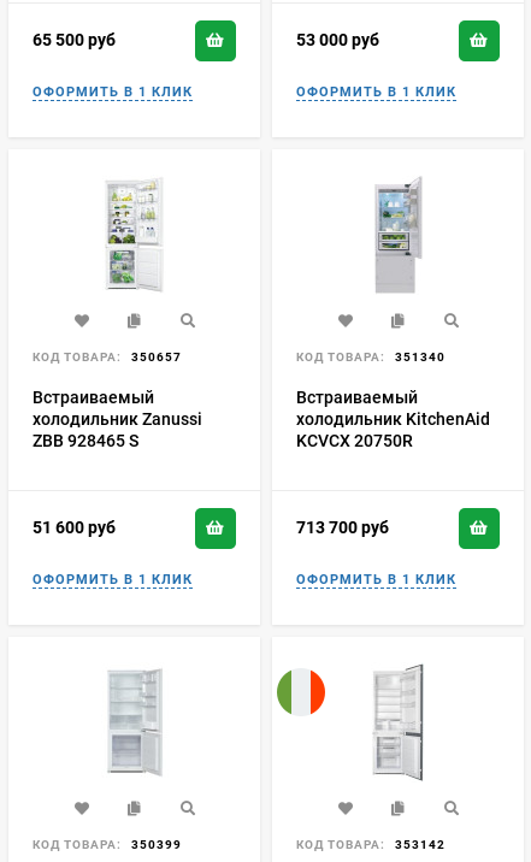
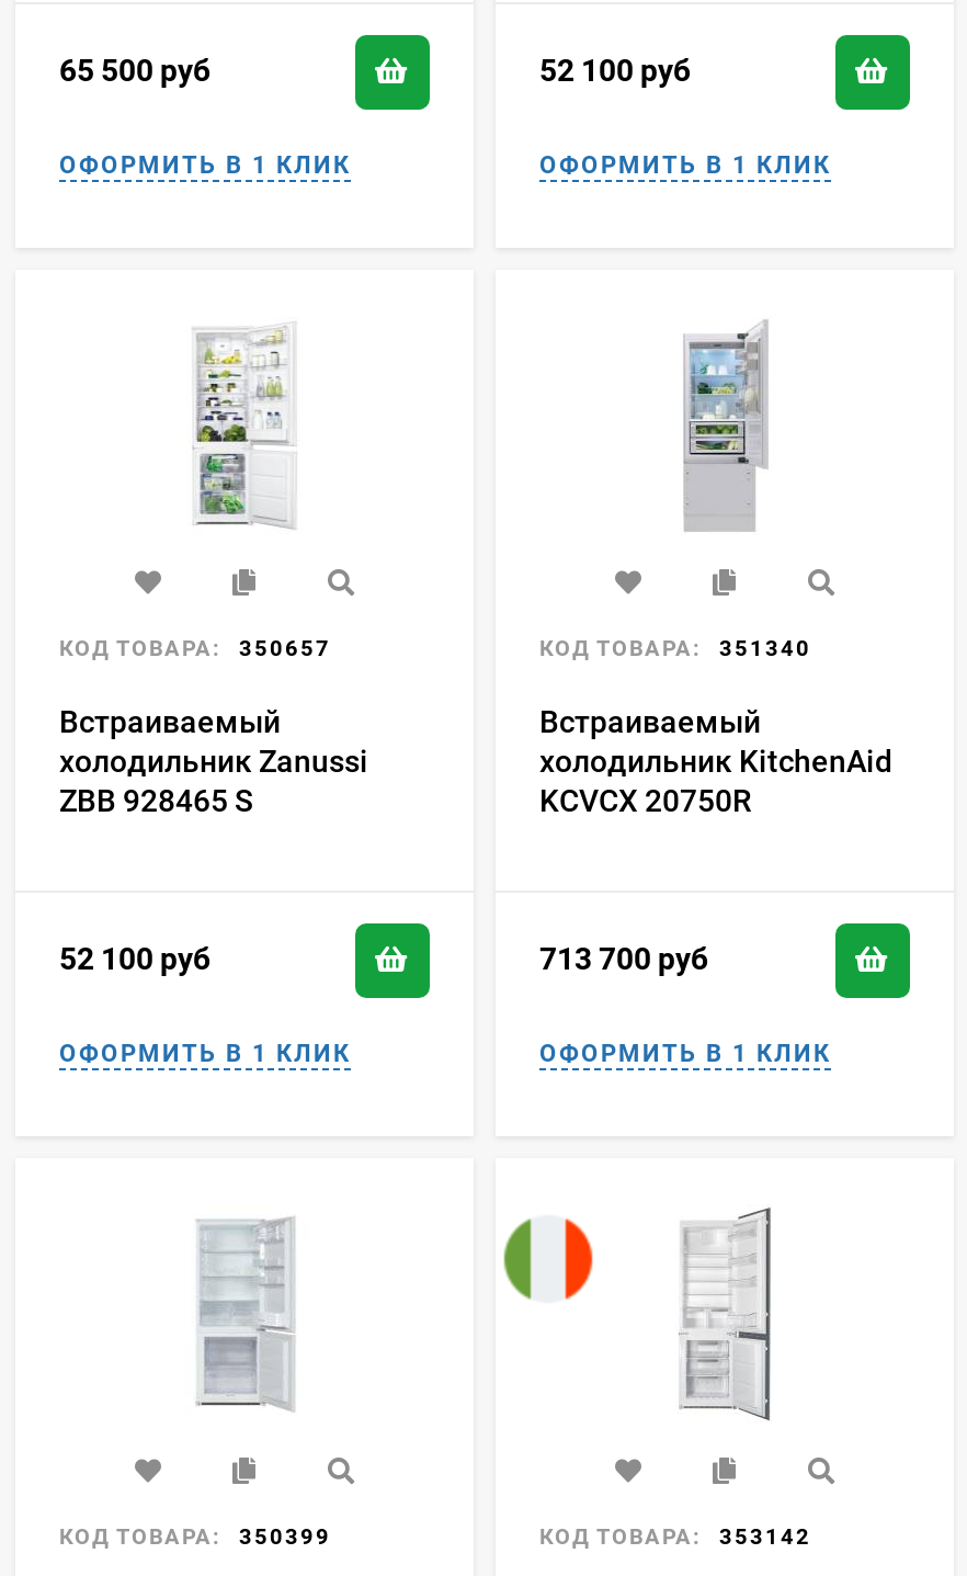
[296,30,379,49] 53 000 руб -> [539,53,691,88] 52 100 руб
[33,518,116,537] 51 600 руб -> [59,941,211,976] 52 100 руб

